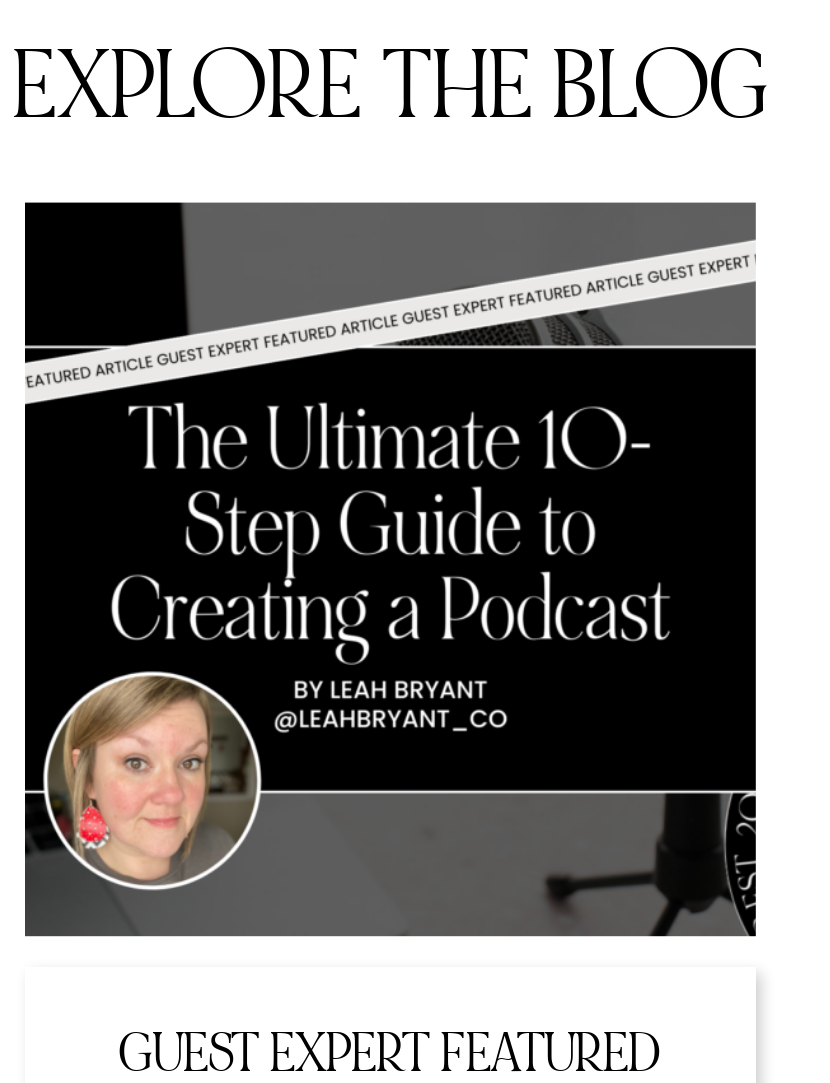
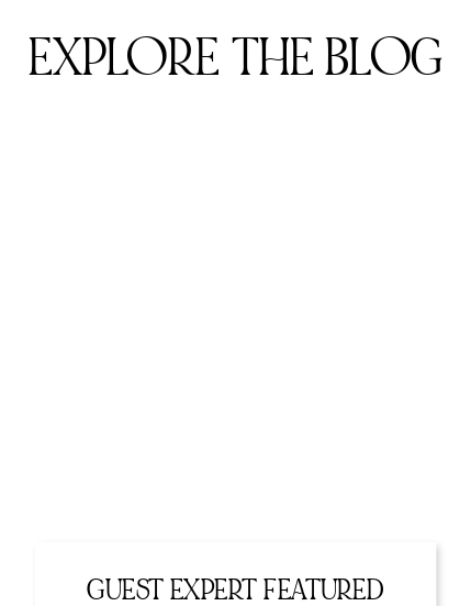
[23,201,759,939] [image] -> none

